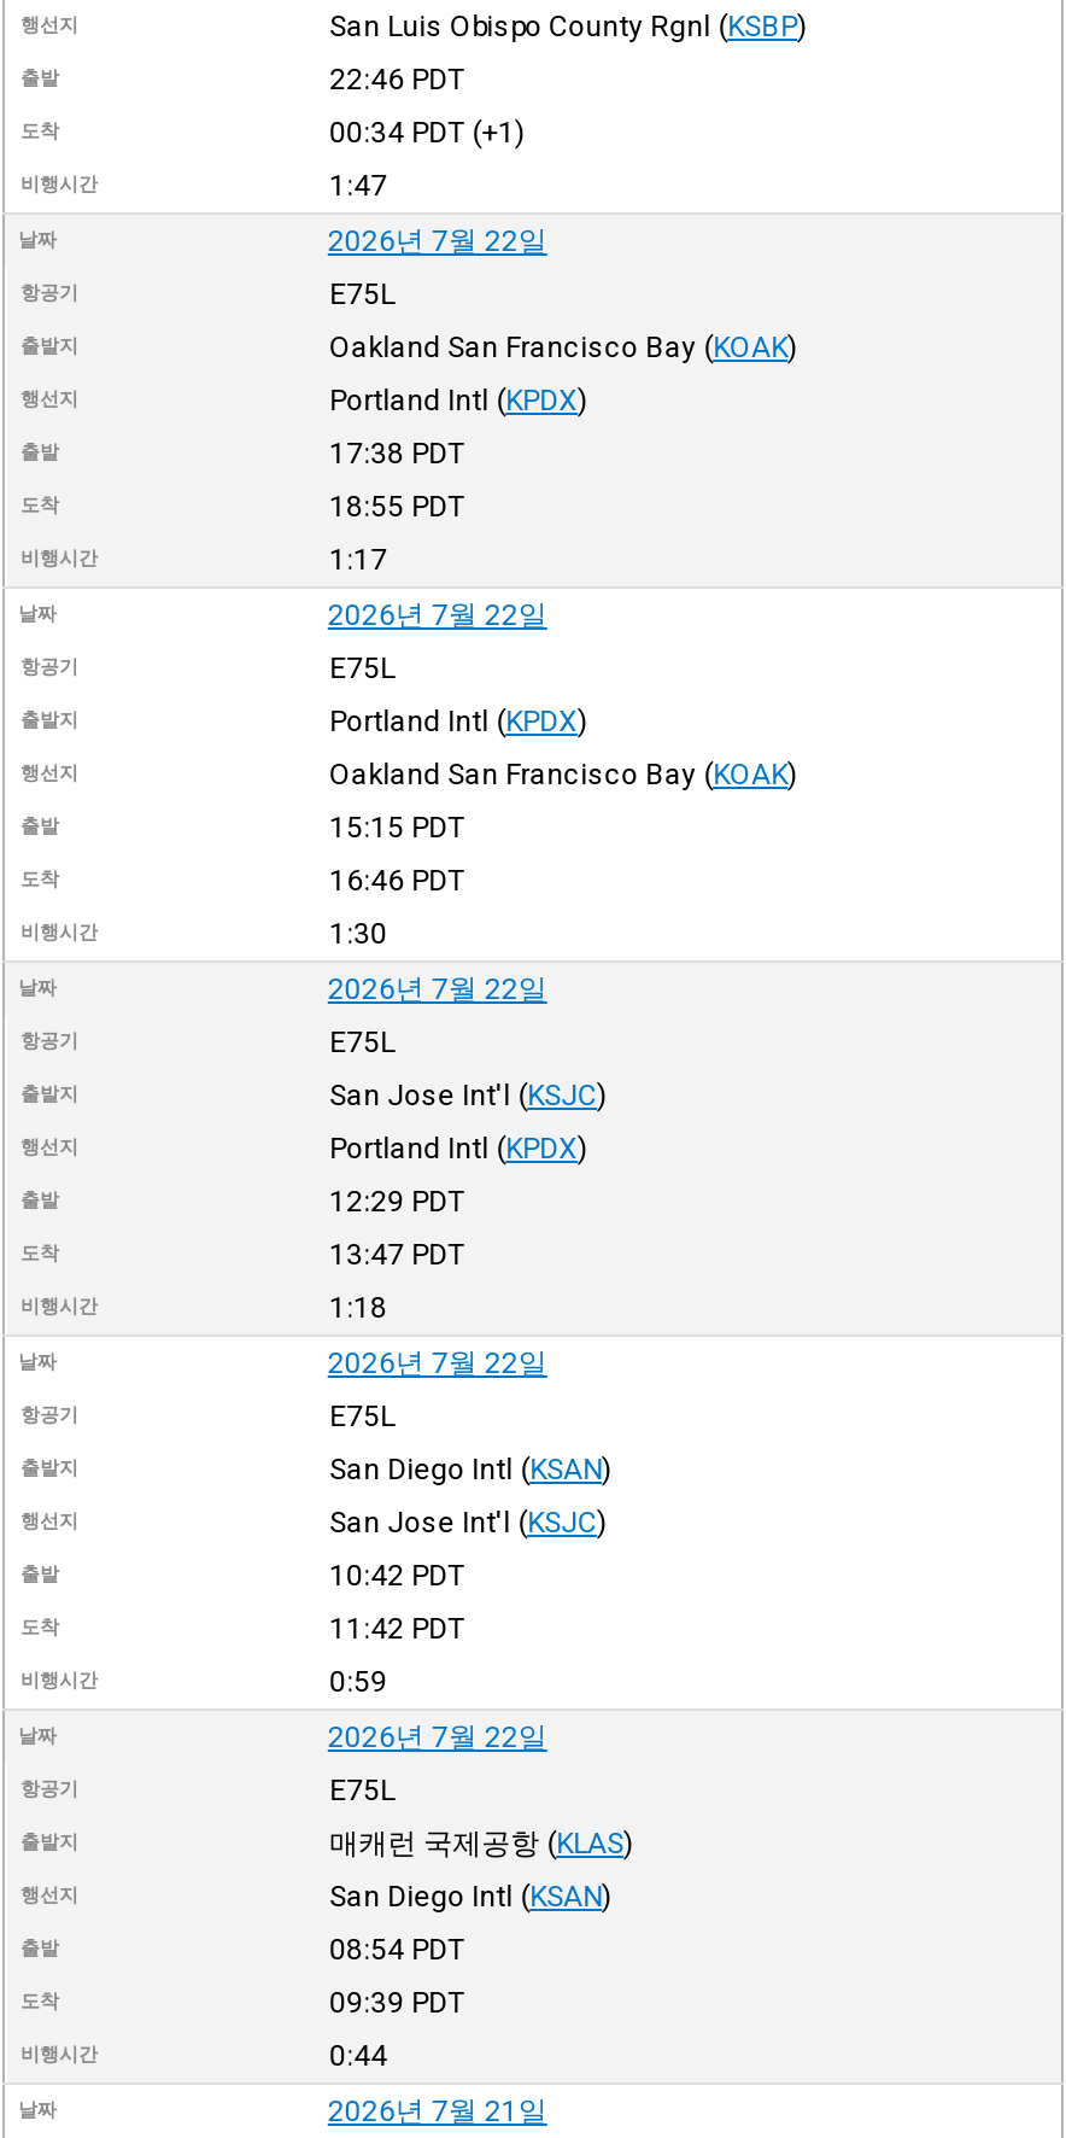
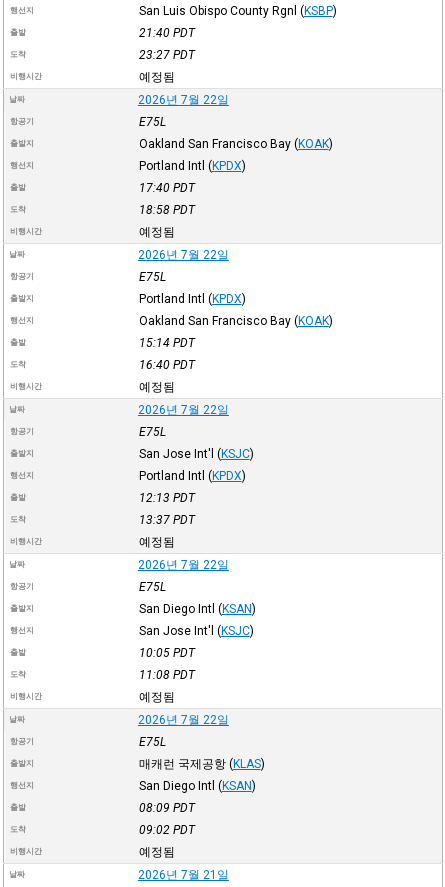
[329,62,465,96] 22:46 PDT -> [139,26,195,40] 21:40 PDT
[329,115,525,149] 00:34 PDT (+1) -> [139,48,195,62] 23:27 PDT
[329,168,387,202] 1:47 -> [139,70,175,84] 예정됨
[329,436,465,470] 17:38 PDT -> [139,181,195,195] 17:40 PDT
[329,489,465,523] 18:55 PDT -> [139,203,195,217] 18:58 PDT
[329,542,387,576] 1:17 -> [139,225,175,239] 예정됨
[329,810,465,844] 15:15 PDT -> [139,336,195,350] 15:14 PDT
[329,863,465,897] 16:46 PDT -> [139,358,195,372] 16:40 PDT
[329,916,387,950] 1:30 -> [139,380,175,394] 예정됨
[329,1184,465,1218] 12:29 PDT -> [139,491,195,505] 12:13 PDT
[329,1237,465,1271] 13:47 PDT -> [139,513,195,527] 13:37 PDT
[329,1291,387,1324] 1:18 -> [139,535,175,549] 예정됨
[329,1558,465,1592] 10:42 PDT -> [139,646,195,660] 10:05 PDT
[329,1611,465,1645] 11:42 PDT -> [139,668,195,682] 11:08 PDT
[329,1665,387,1698] 0:59 -> [139,690,175,704] 예정됨
[329,1932,465,1966] 08:54 PDT -> [139,801,195,815] 08:09 PDT
[329,1985,465,2019] 09:39 PDT -> [139,823,195,837] 09:02 PDT
[329,2039,387,2072] 0:44 -> [139,845,175,859] 예정됨

